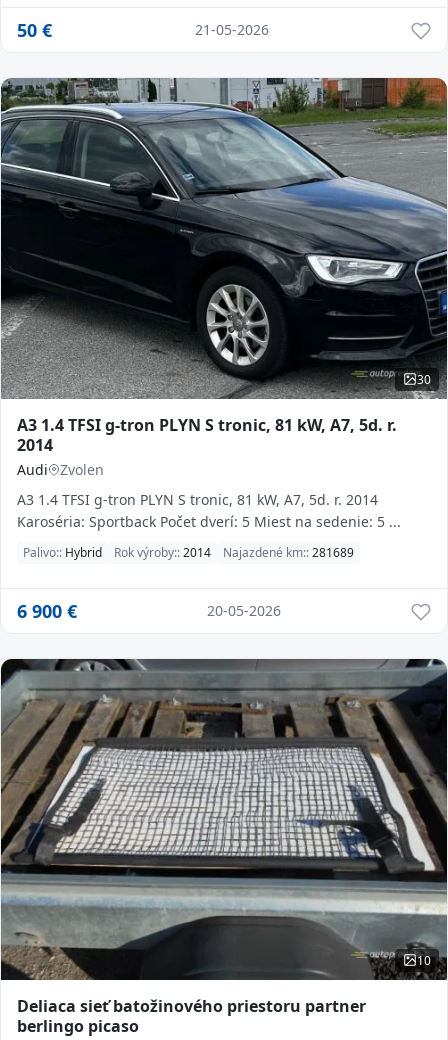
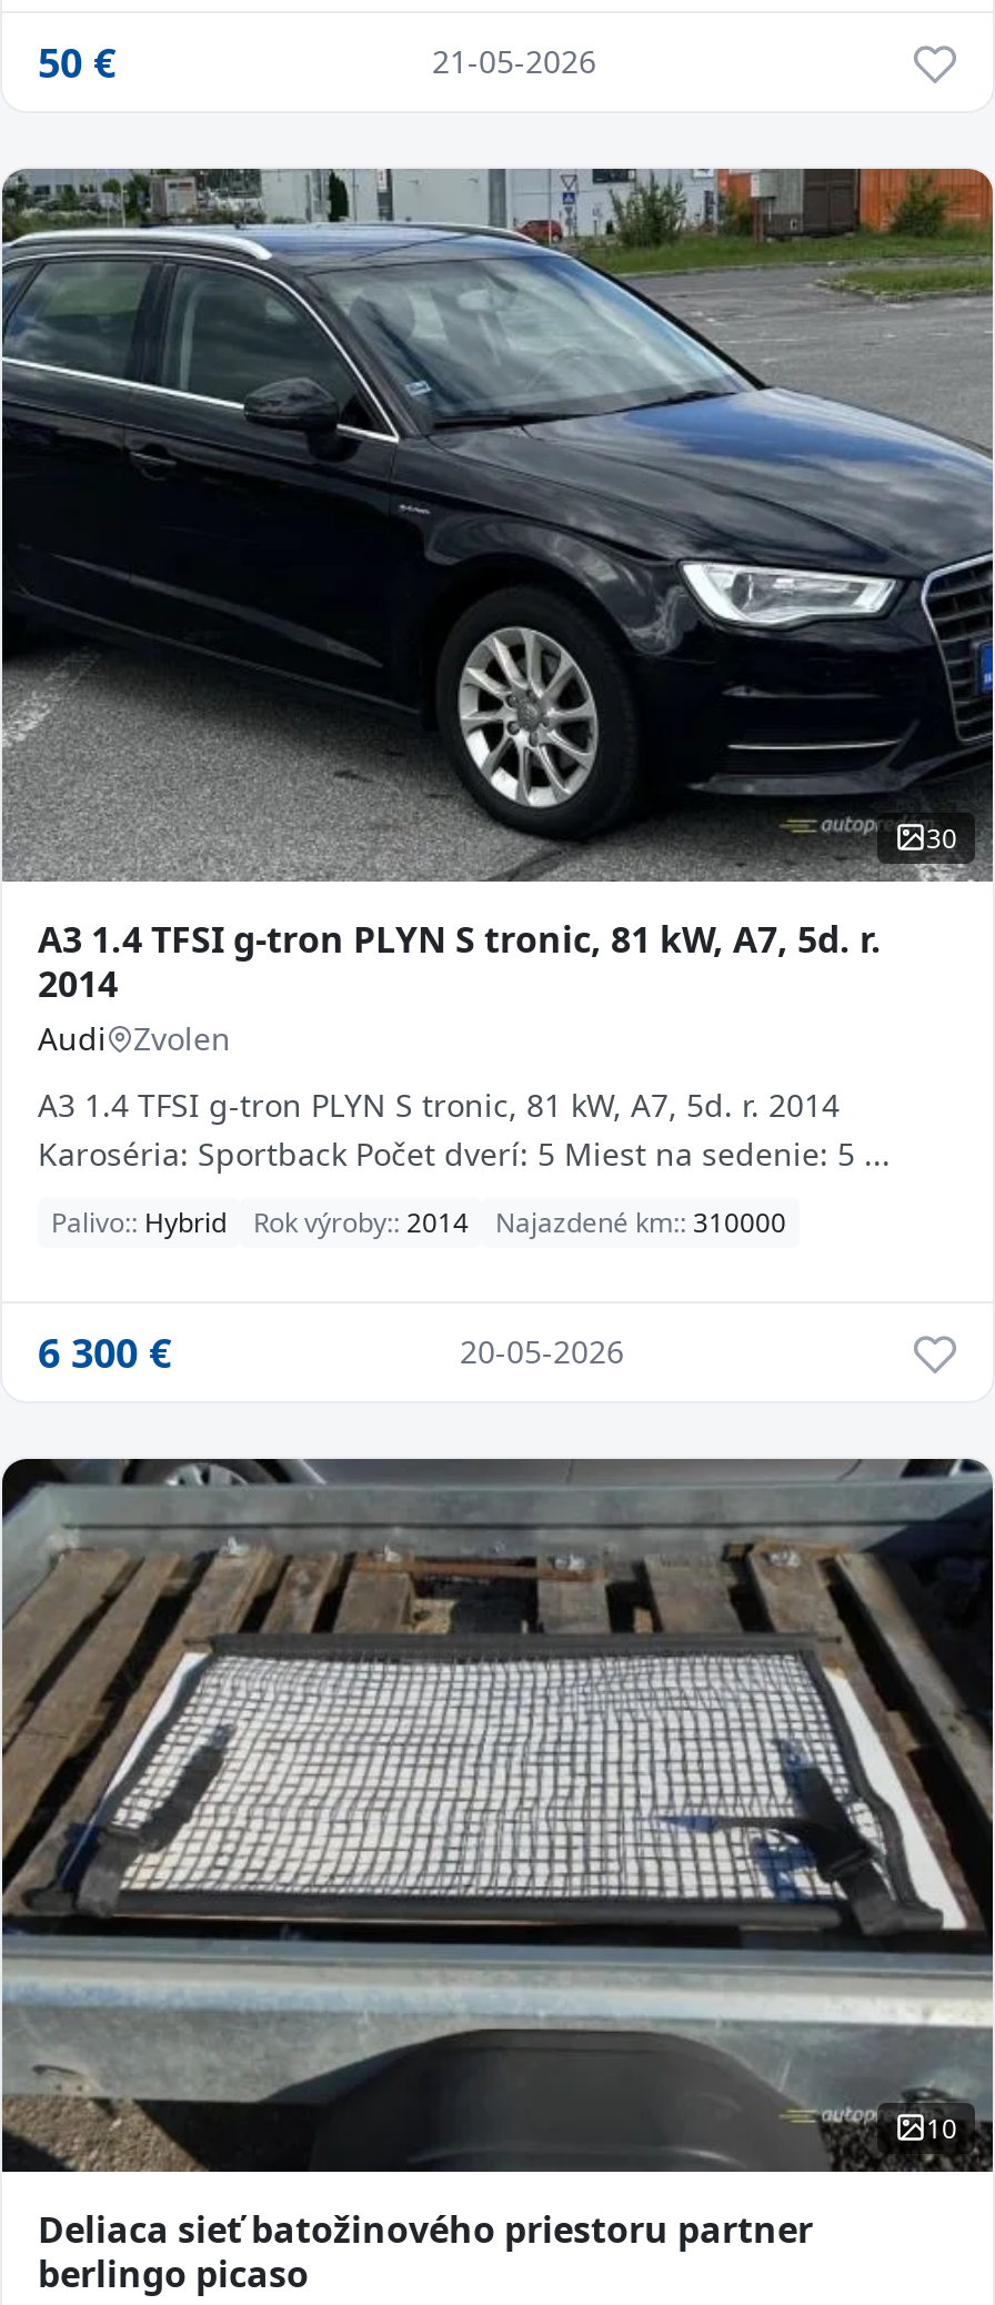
[23,544,354,561] Palivo:: Hybrid Rok výroby:: 2014 Najazdené km:: 281689 -> [51,1203,786,1241] Palivo:: Hybrid Rok výroby:: 2014 Najazdené km:: 310000
[17,599,77,623] 6 900 € -> [38,1325,171,1379] 6 300 €

